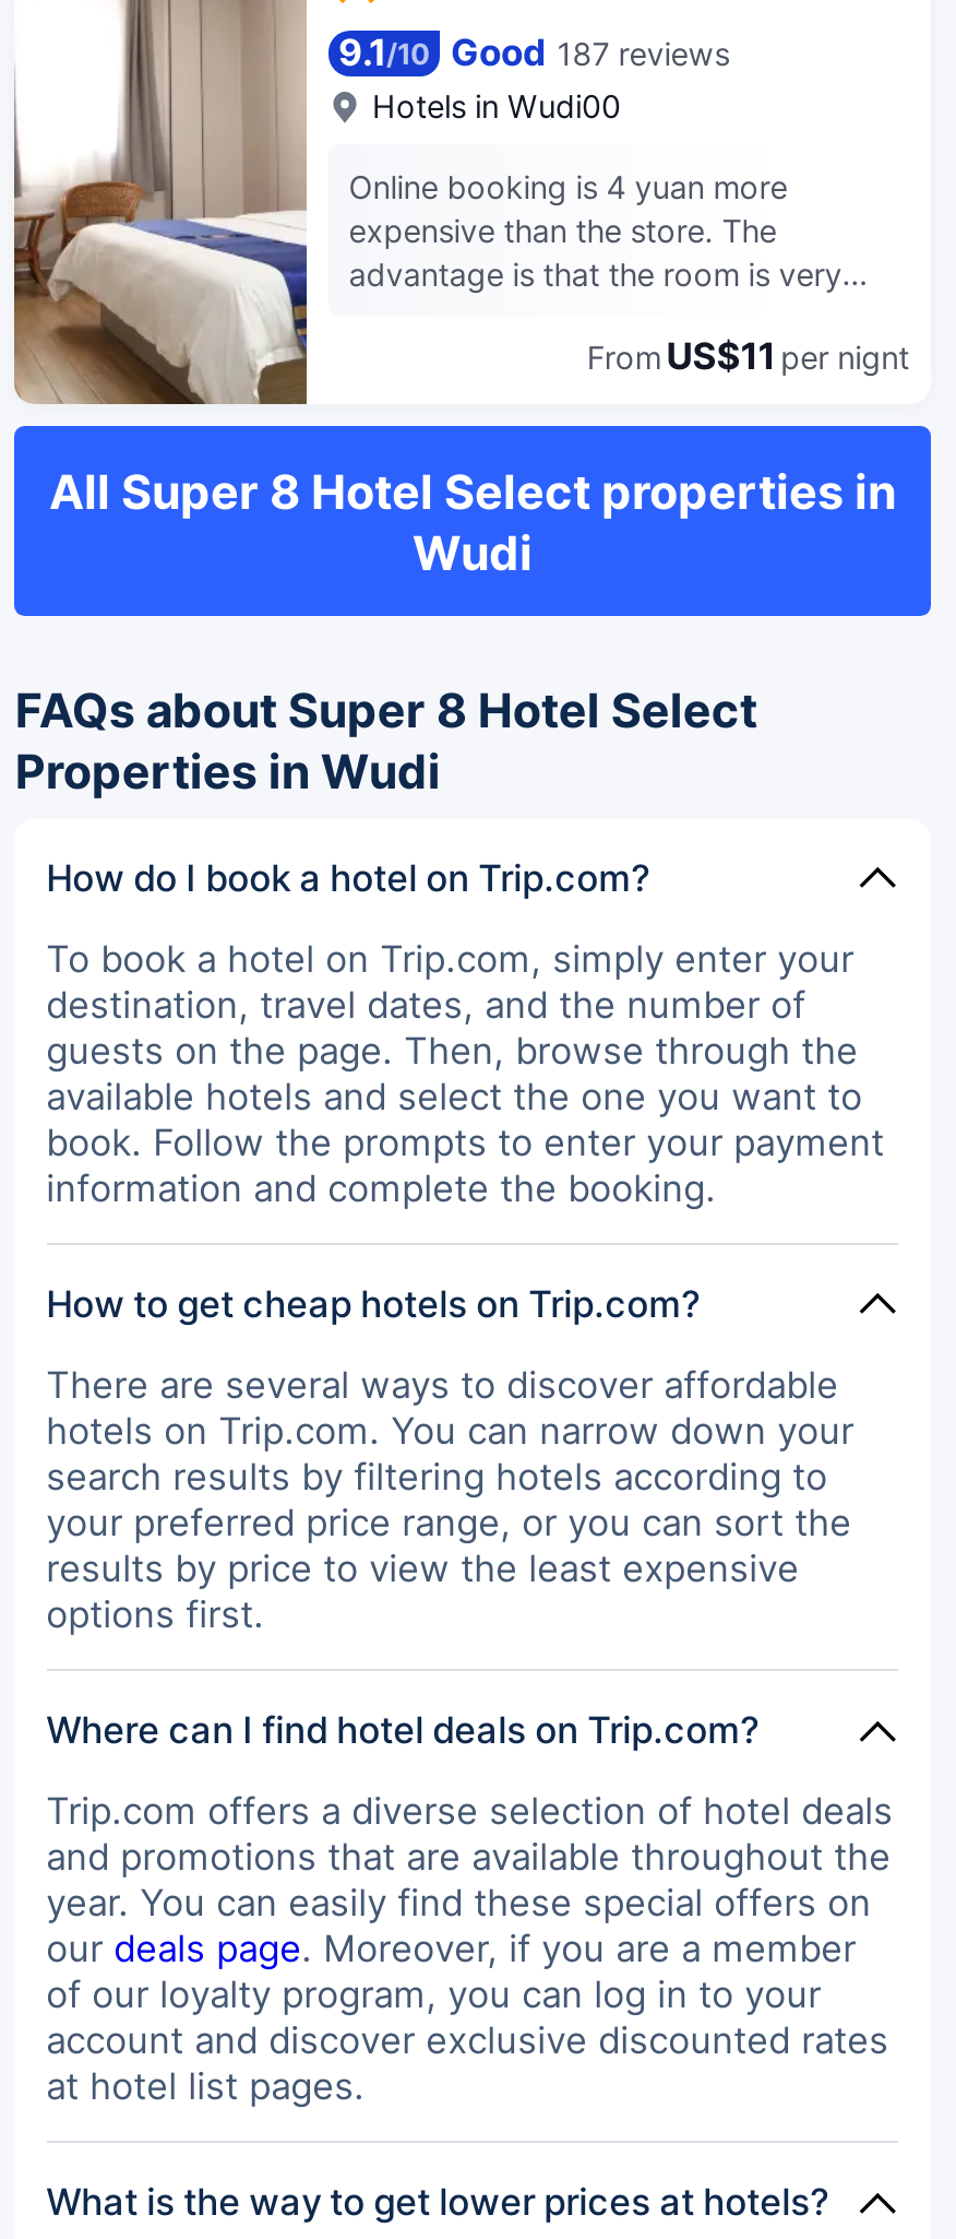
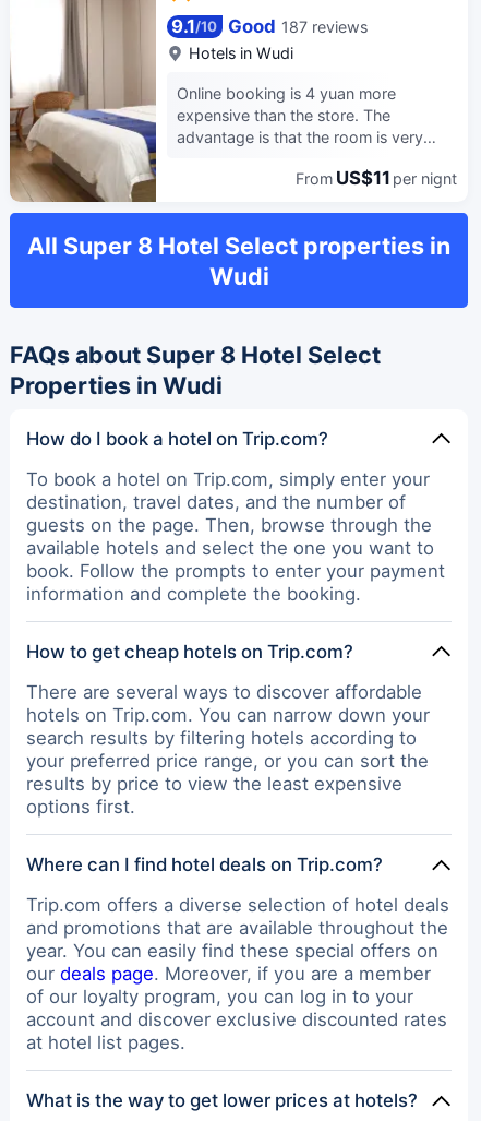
[372,87,621,124] Hotels in Wudi00 -> [189,44,293,62] Hotels in Wudi

